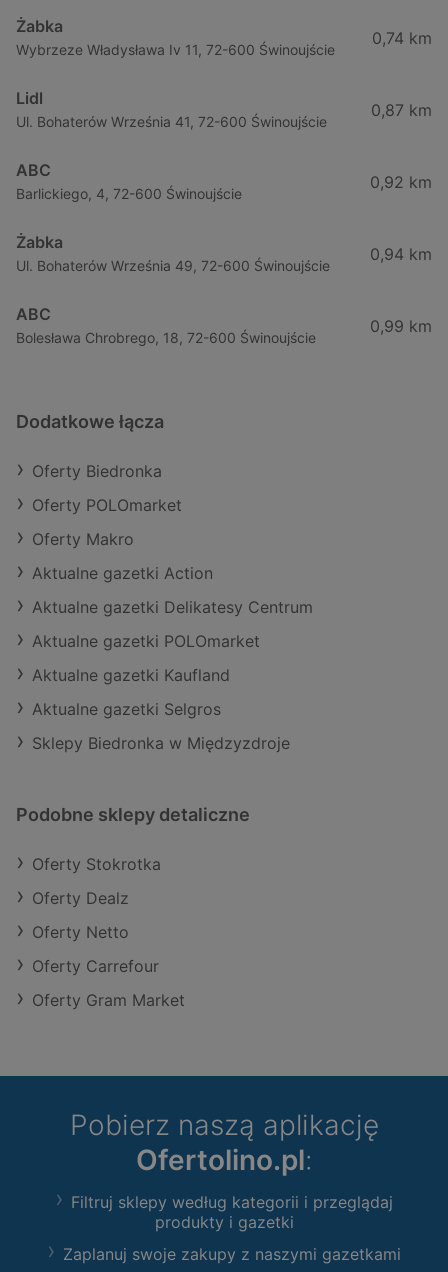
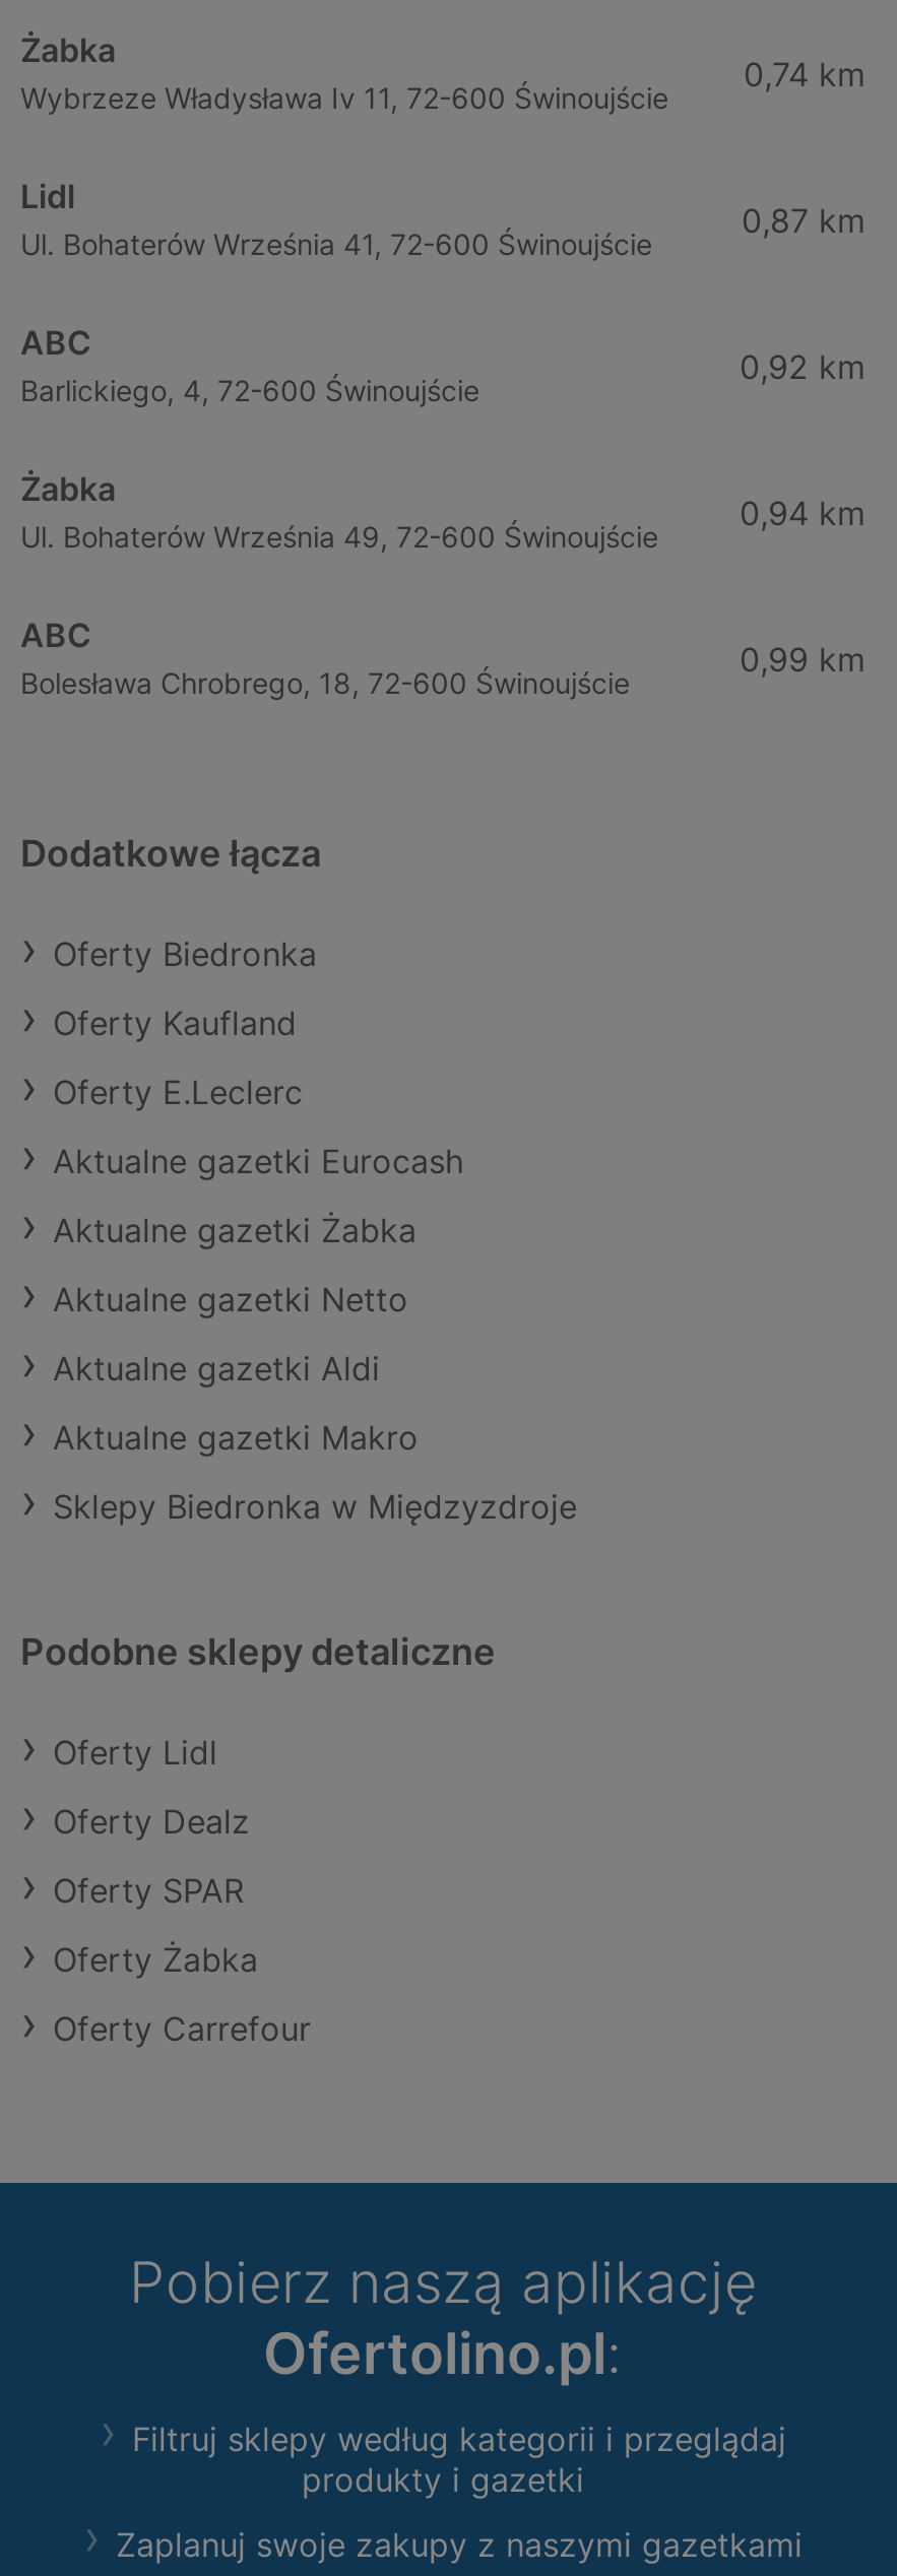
[32,494,182,514] Oferty POLOmarket -> [53,1003,297,1043] Oferty Kaufland
[32,528,134,548] Oferty Makro -> [53,1072,303,1112] Oferty E.Leclerc
[32,562,213,582] Aktualne gazetki Action -> [53,1141,463,1181] Aktualne gazetki Eurocash
[32,596,313,616] Aktualne gazetki Delikatesy Centrum -> [53,1210,417,1250] Aktualne gazetki Żabka
[32,630,260,650] Aktualne gazetki POLOmarket -> [53,1279,408,1319] Aktualne gazetki Netto
[32,664,230,684] Aktualne gazetki Kaufland -> [53,1348,380,1389] Aktualne gazetki Aldi
[32,698,221,718] Aktualne gazetki Selgros -> [53,1417,419,1458] Aktualne gazetki Makro
[32,853,161,873] Oferty Stokrotka -> [53,1732,217,1773] Oferty Lidl
[32,921,129,941] Oferty Netto -> [53,1870,258,1980] Oferty SPAR | Oferty Żabka
moved [32,955,159,975] -> [53,2008,311,2049]: Oferty Carrefour
[32,989,185,1009] Oferty Gram Market -> none

